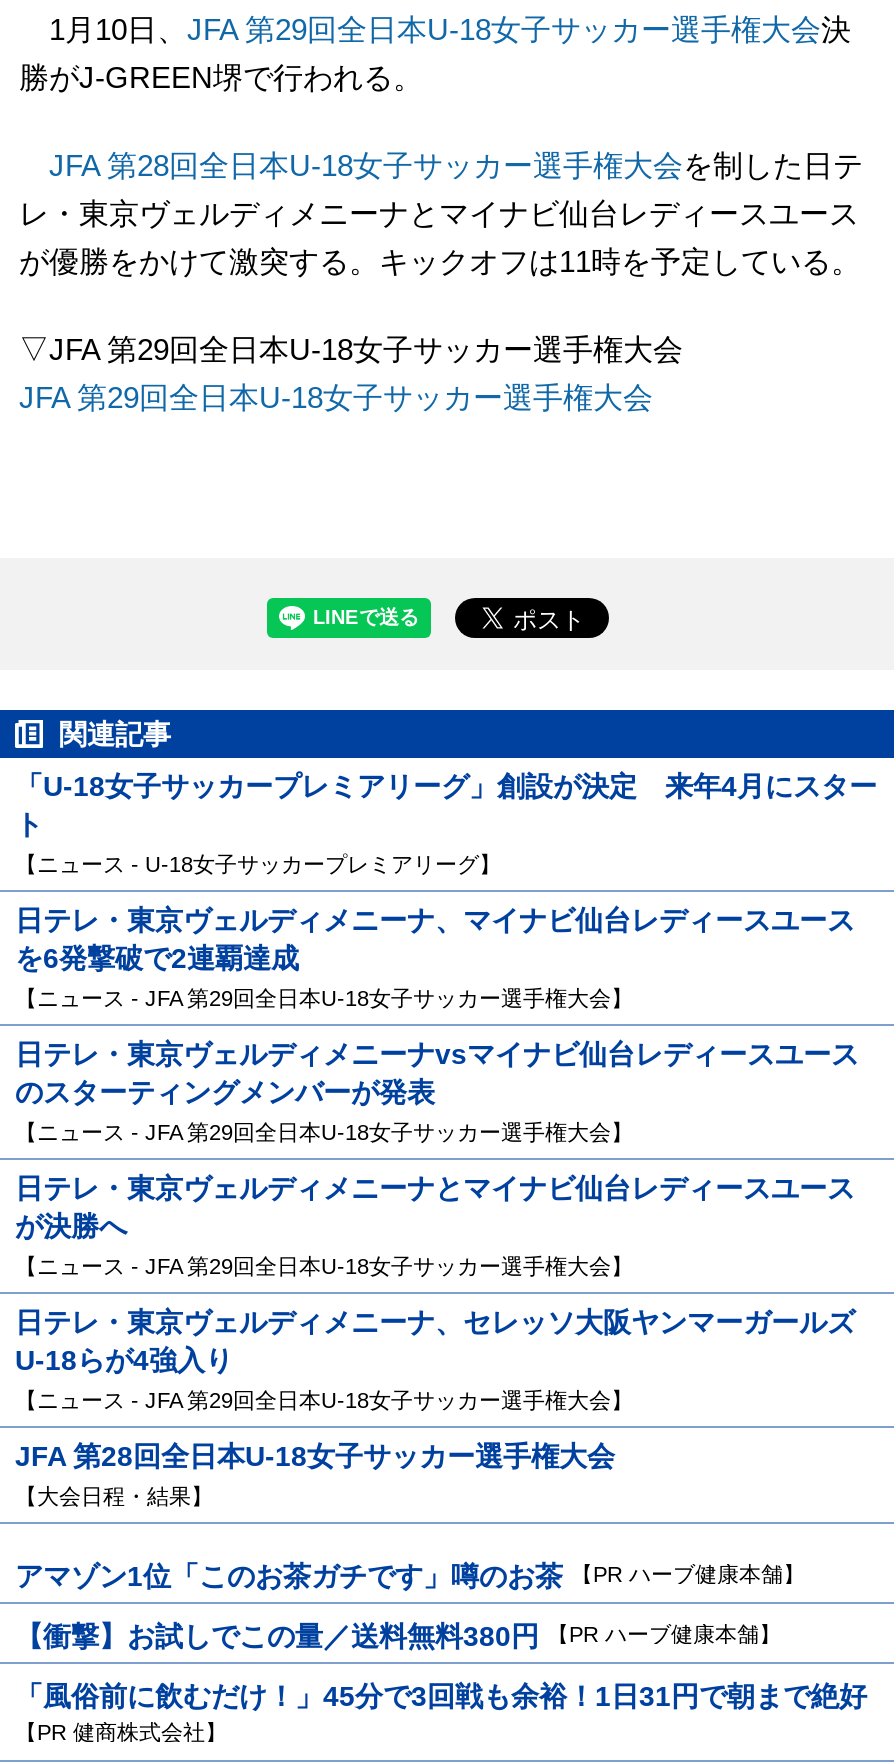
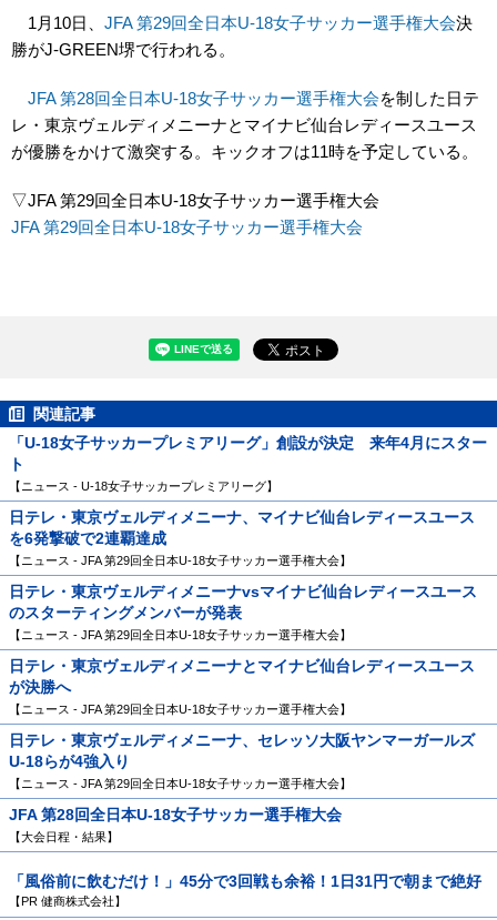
[15,1560,805,1652] アマゾン1位「このお茶ガチです」噂のお茶 【PR ハーブ健康本舗】 | 【衝撃】お試しでこの量／送料無料380円 【PR ハーブ健康本舗】 -> none

